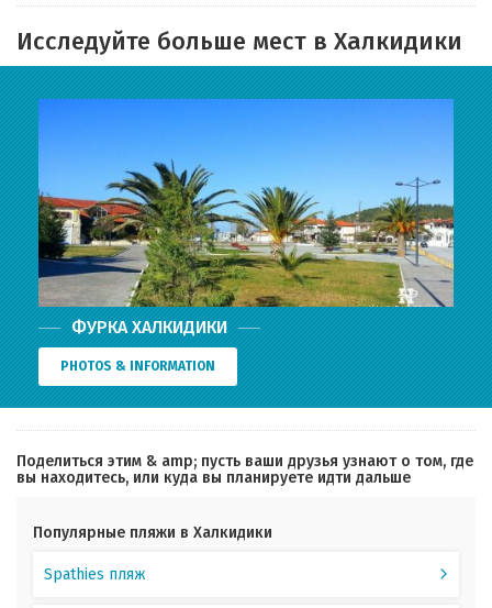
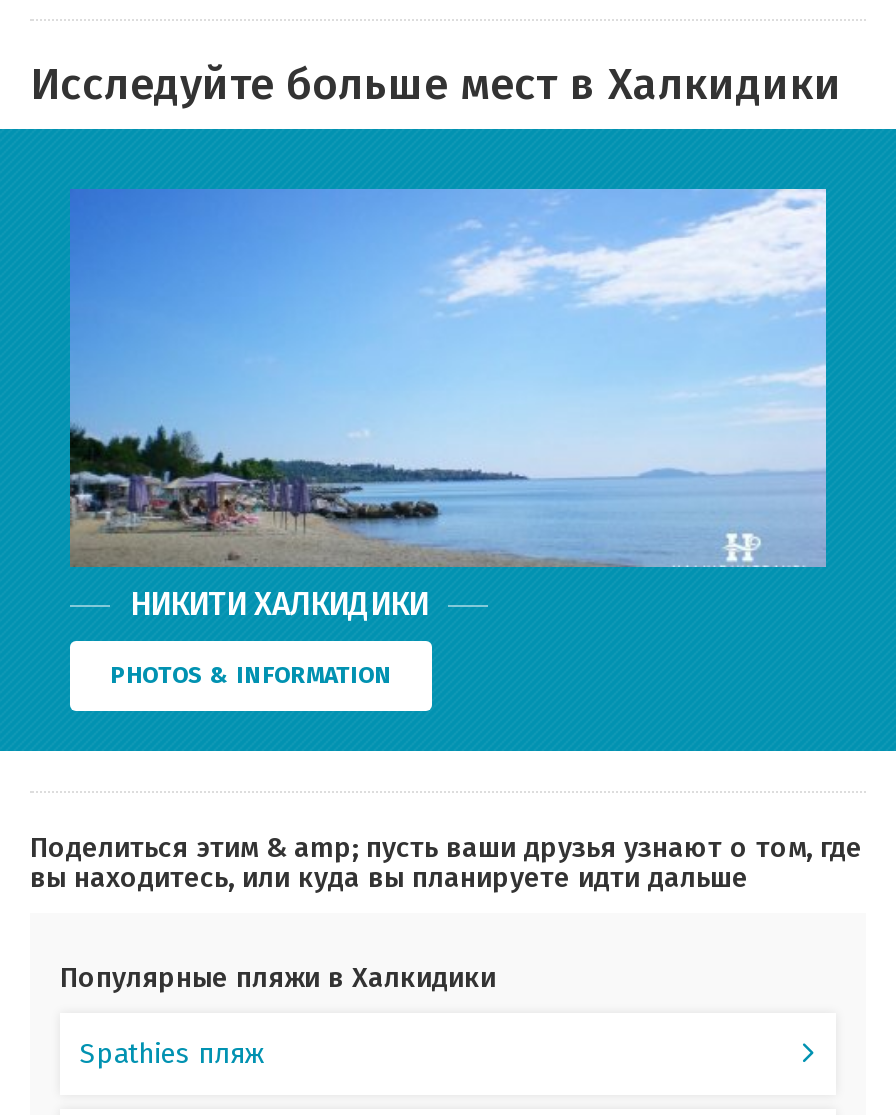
[37,99,455,338] [image] | ФУРКА ХАЛКИДИКИ -> [68,187,828,623] [image] | НИКИТИ ХАЛКИДИКИ

